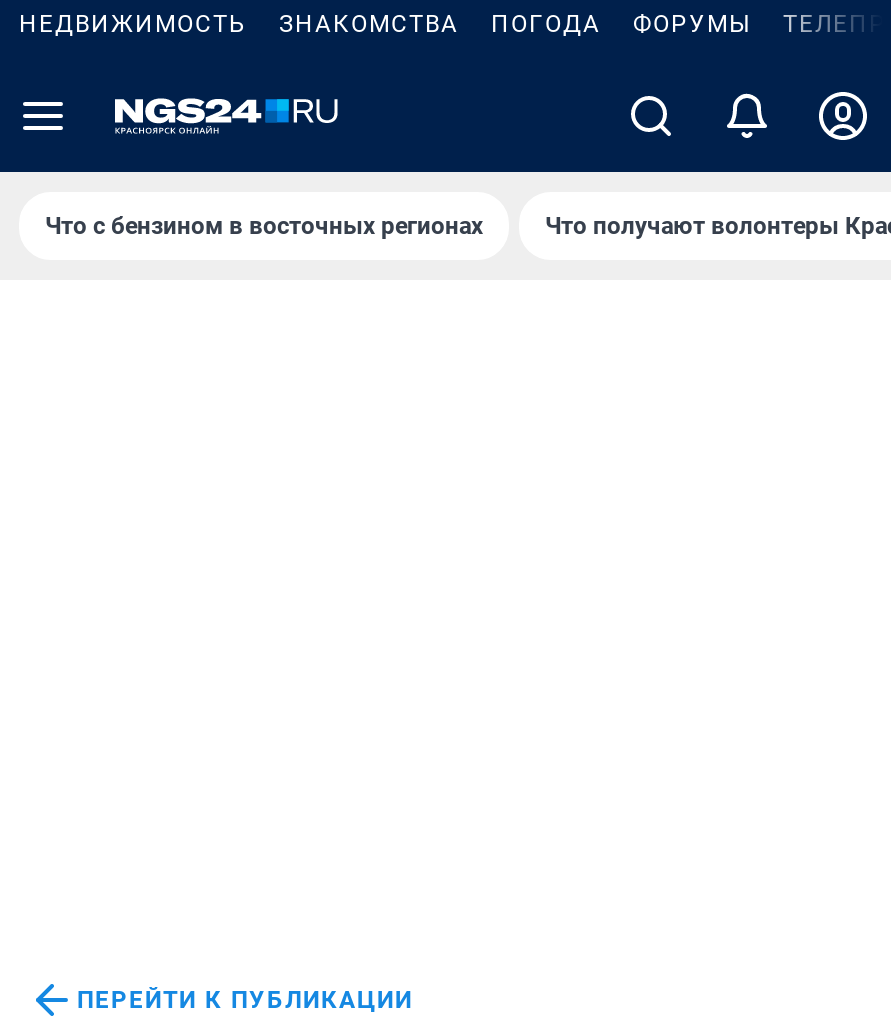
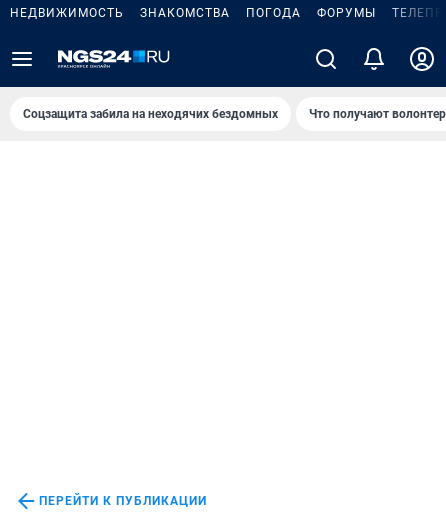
[45,212,483,240] Что с бензином в восточных регионах -> [23,107,278,121] Соцзащита забила на неходячих бездомных

